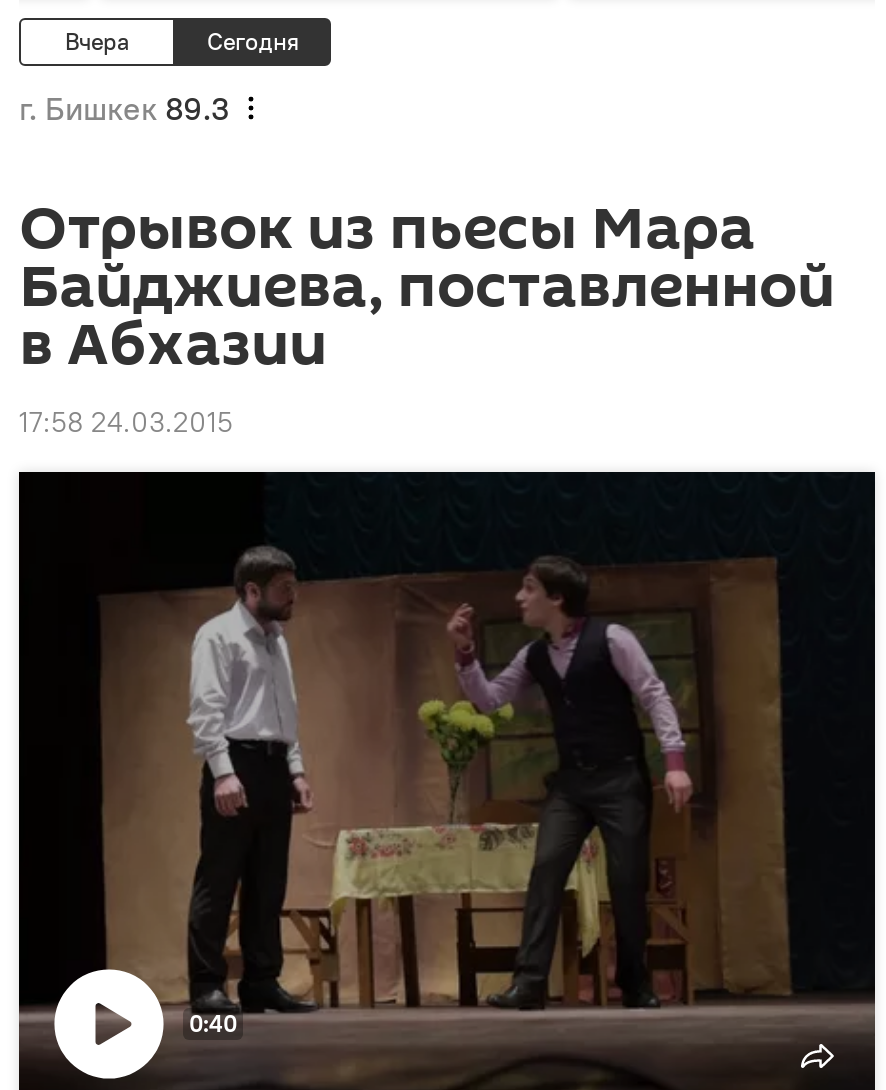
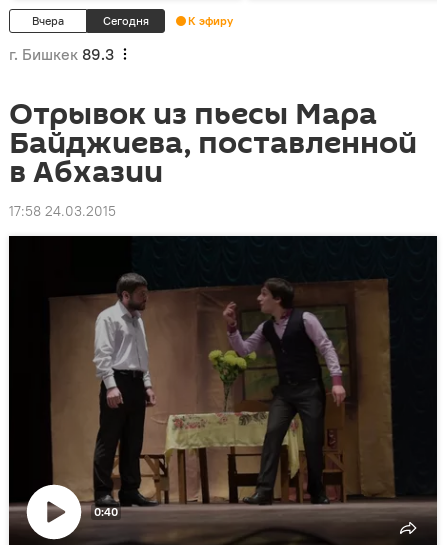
none -> [188,13,233,28] К эфиру

